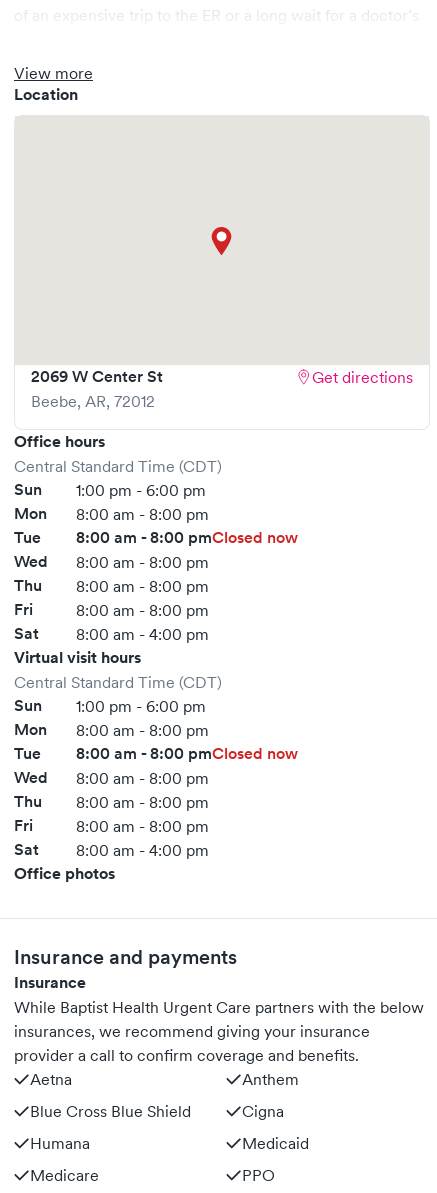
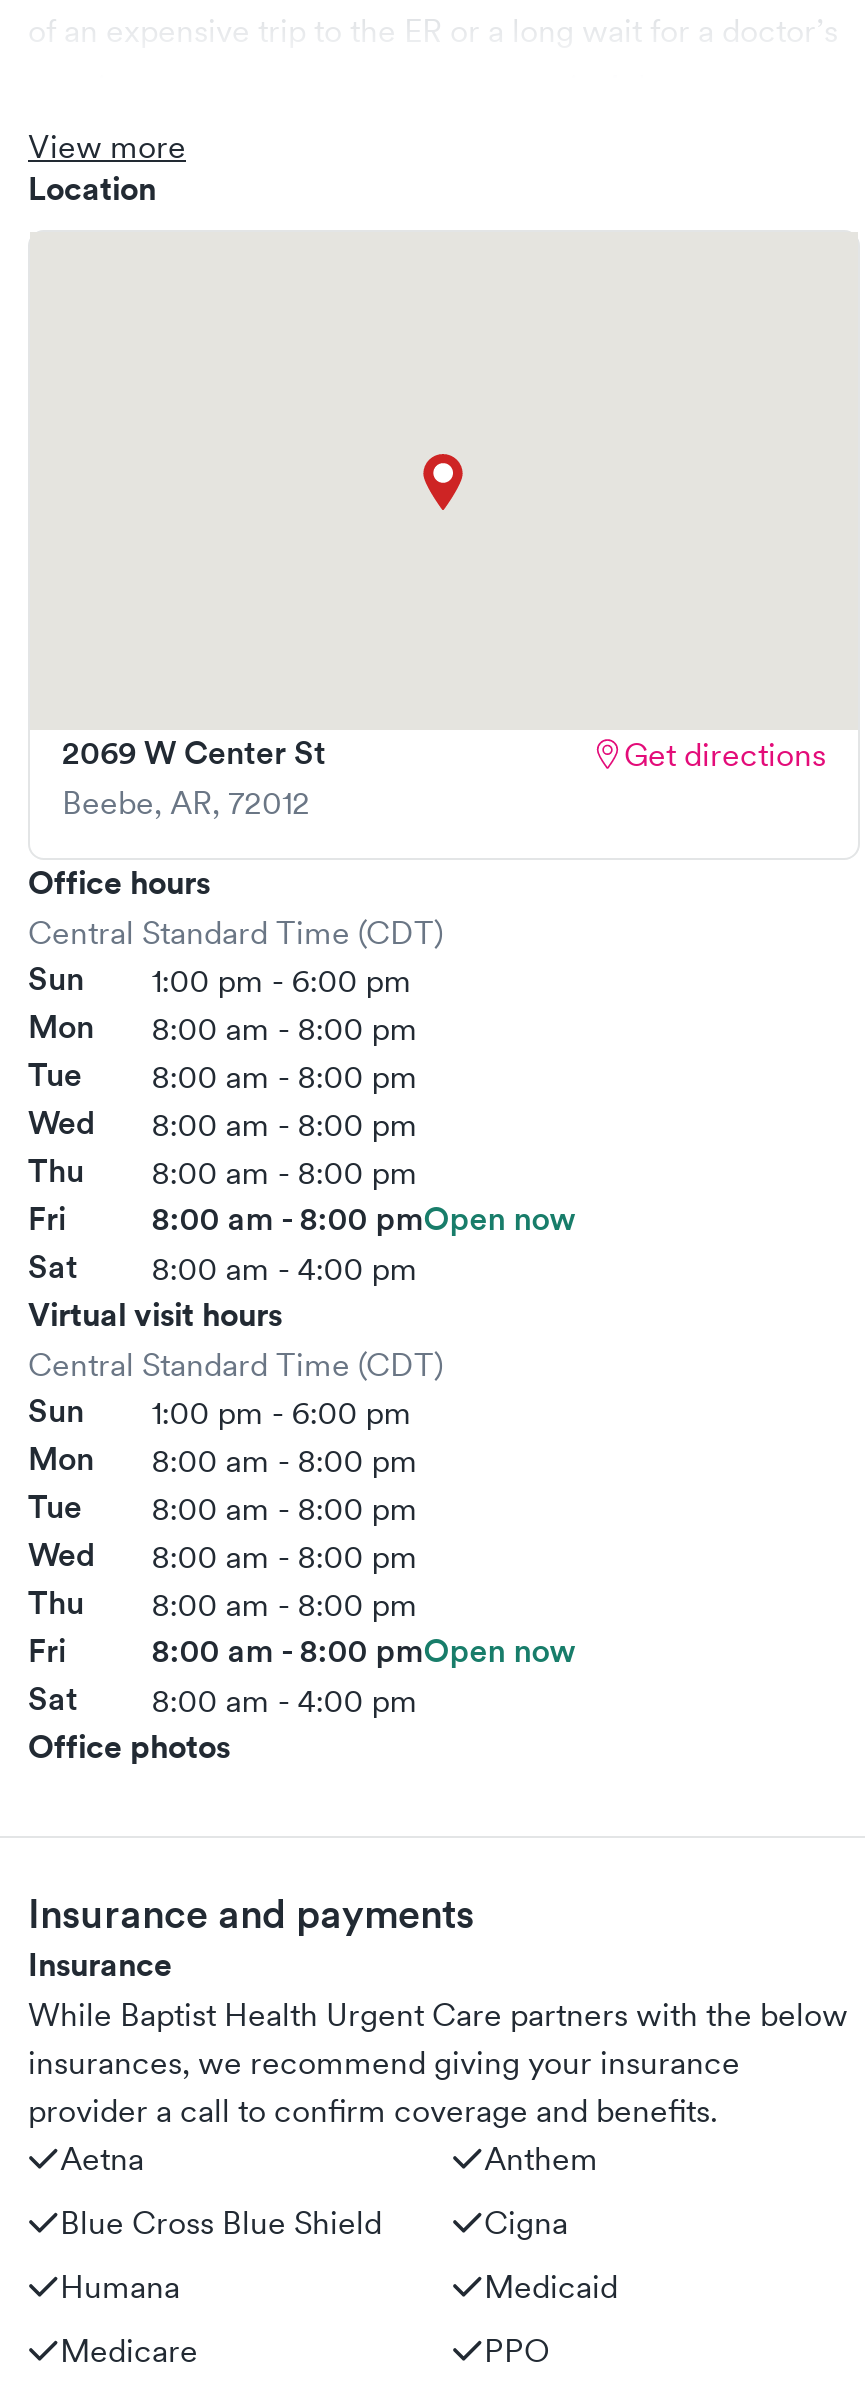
[76,527,298,548] 8:00 am - 8:00 pmClosed now -> [151,1056,417,1096] 8:00 am - 8:00 pm
[76,600,209,620] 8:00 am - 8:00 pm -> [151,1198,575,1240] 8:00 am - 8:00 pmOpen now
[76,743,298,764] 8:00 am - 8:00 pmClosed now -> [151,1488,417,1528] 8:00 am - 8:00 pm
[76,816,209,836] 8:00 am - 8:00 pm -> [151,1630,575,1672] 8:00 am - 8:00 pmOpen now

